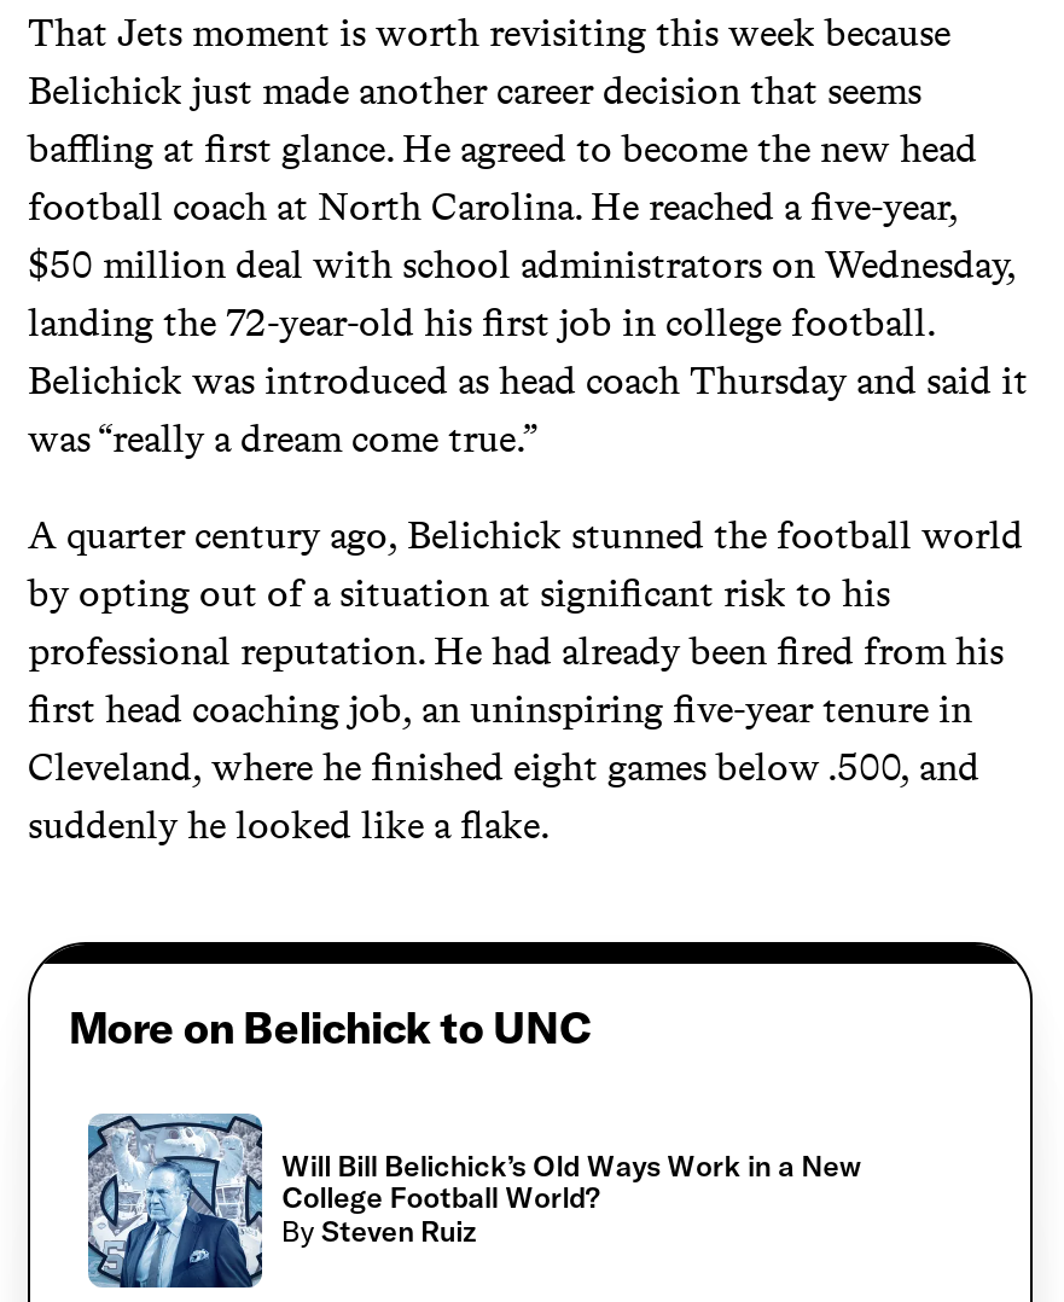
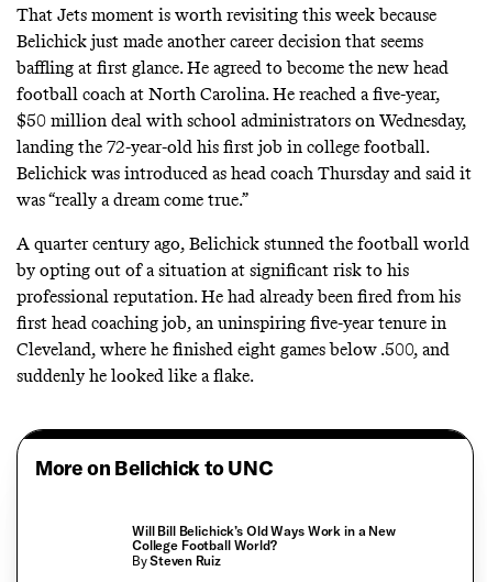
[86,1111,264,1290] [image] -> none

